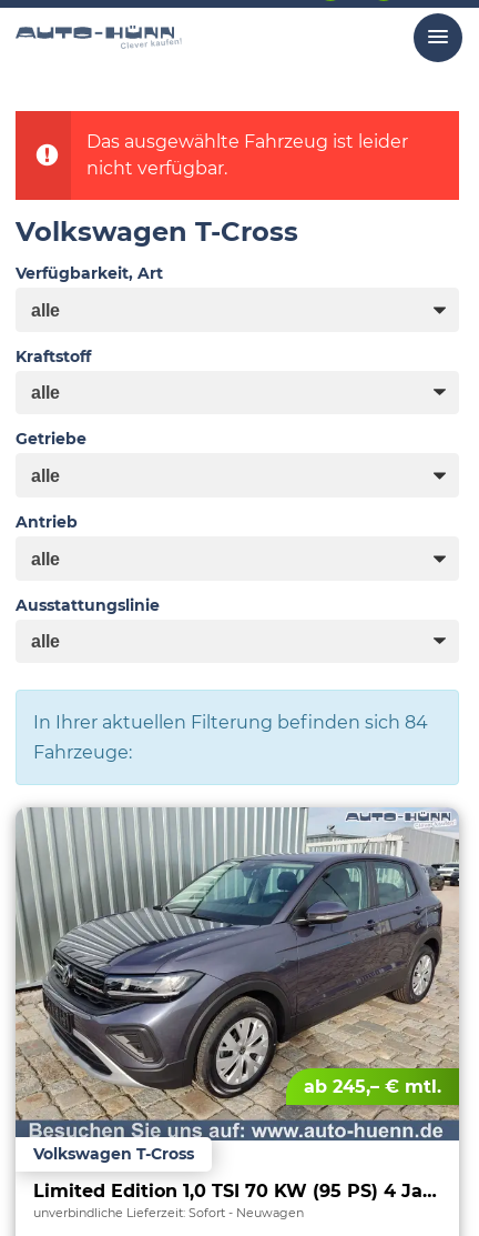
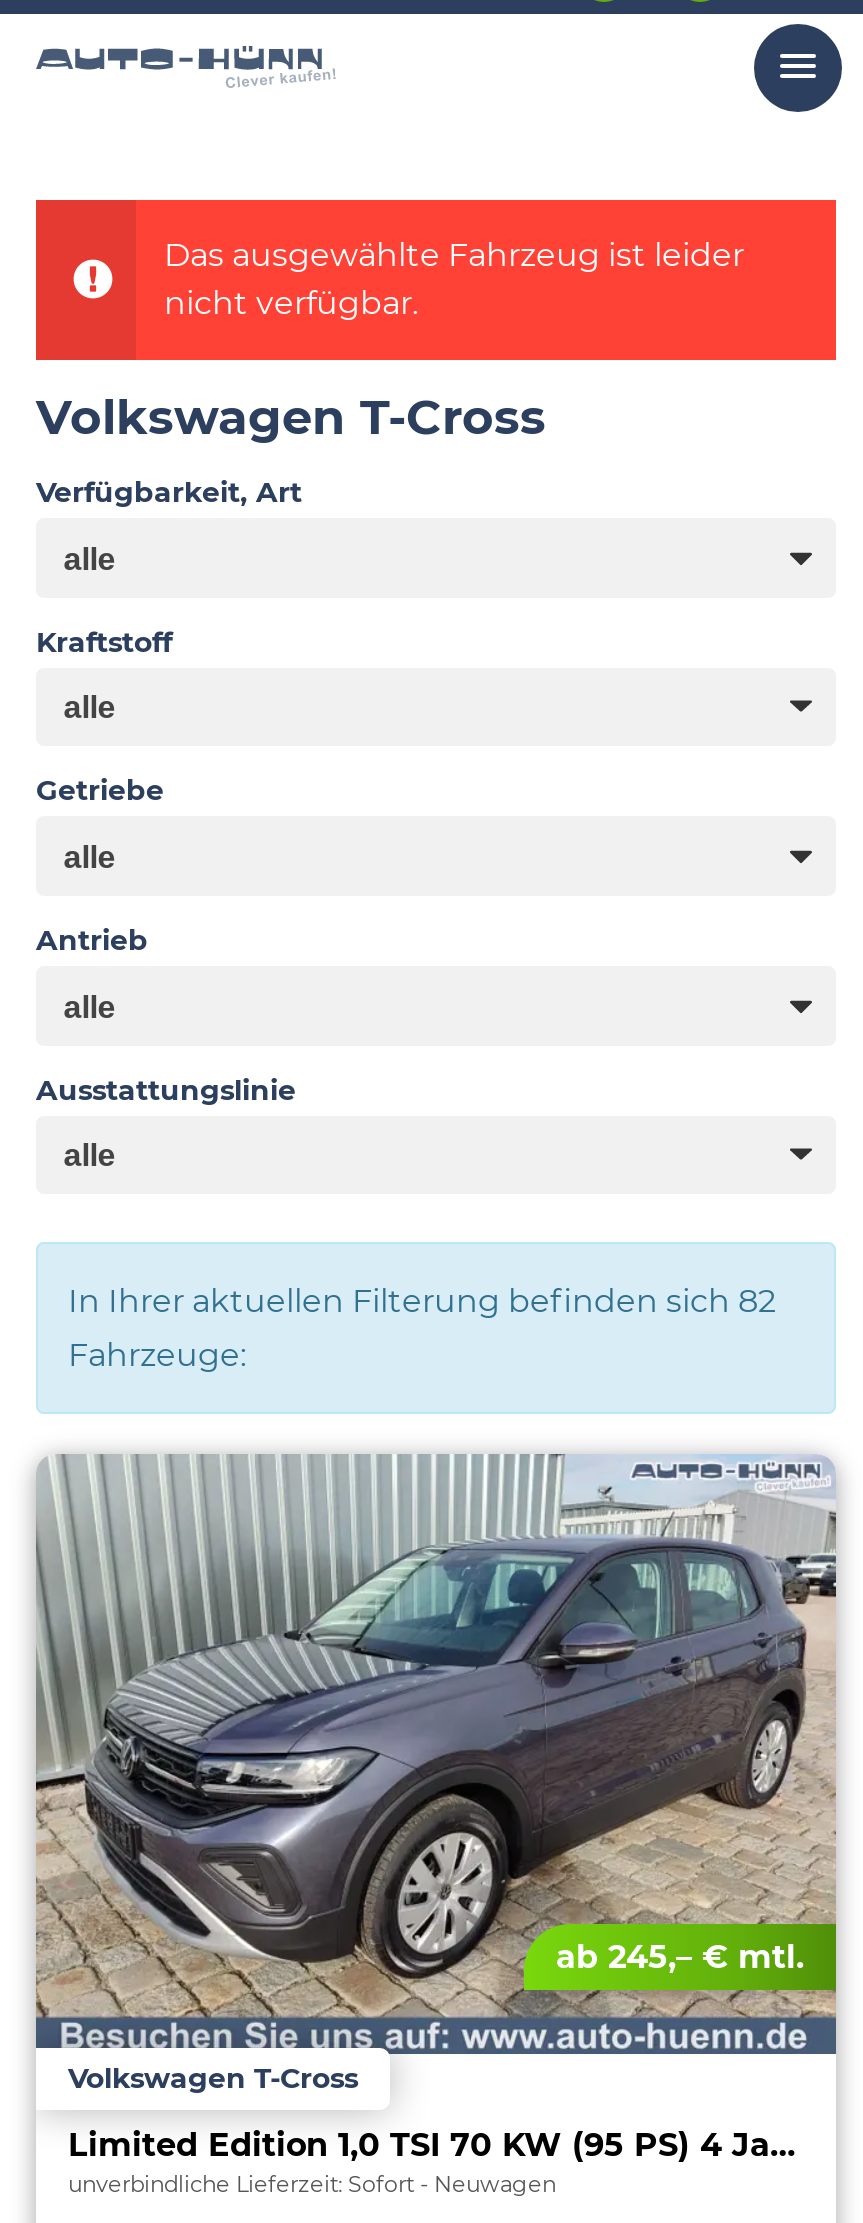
[33,712,428,733] In Ihrer aktuellen Filterung befinden sich 84 -> [68,1282,776,1320] In Ihrer aktuellen Filterung befinden sich 82

